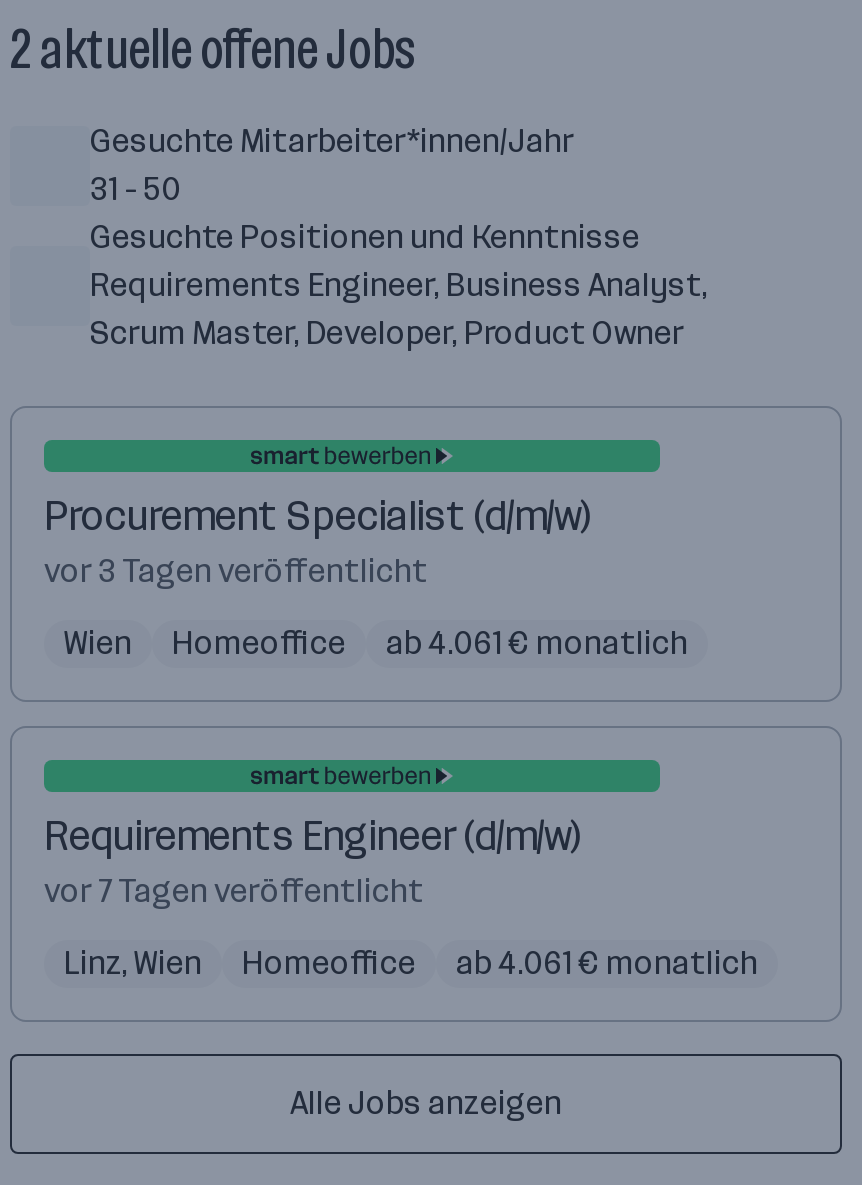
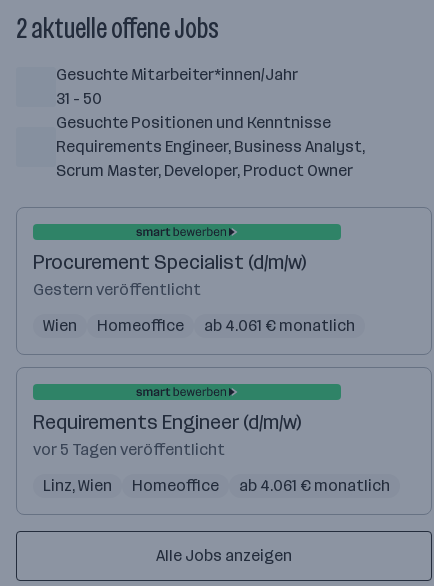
[44,552,428,590] vor 3 Tagen veröffentlicht -> [33,280,201,299] Gestern veröffentlicht
[44,872,424,910] vor 7 Tagen veröffentlicht -> [33,440,225,459] vor 5 Tagen veröffentlicht

